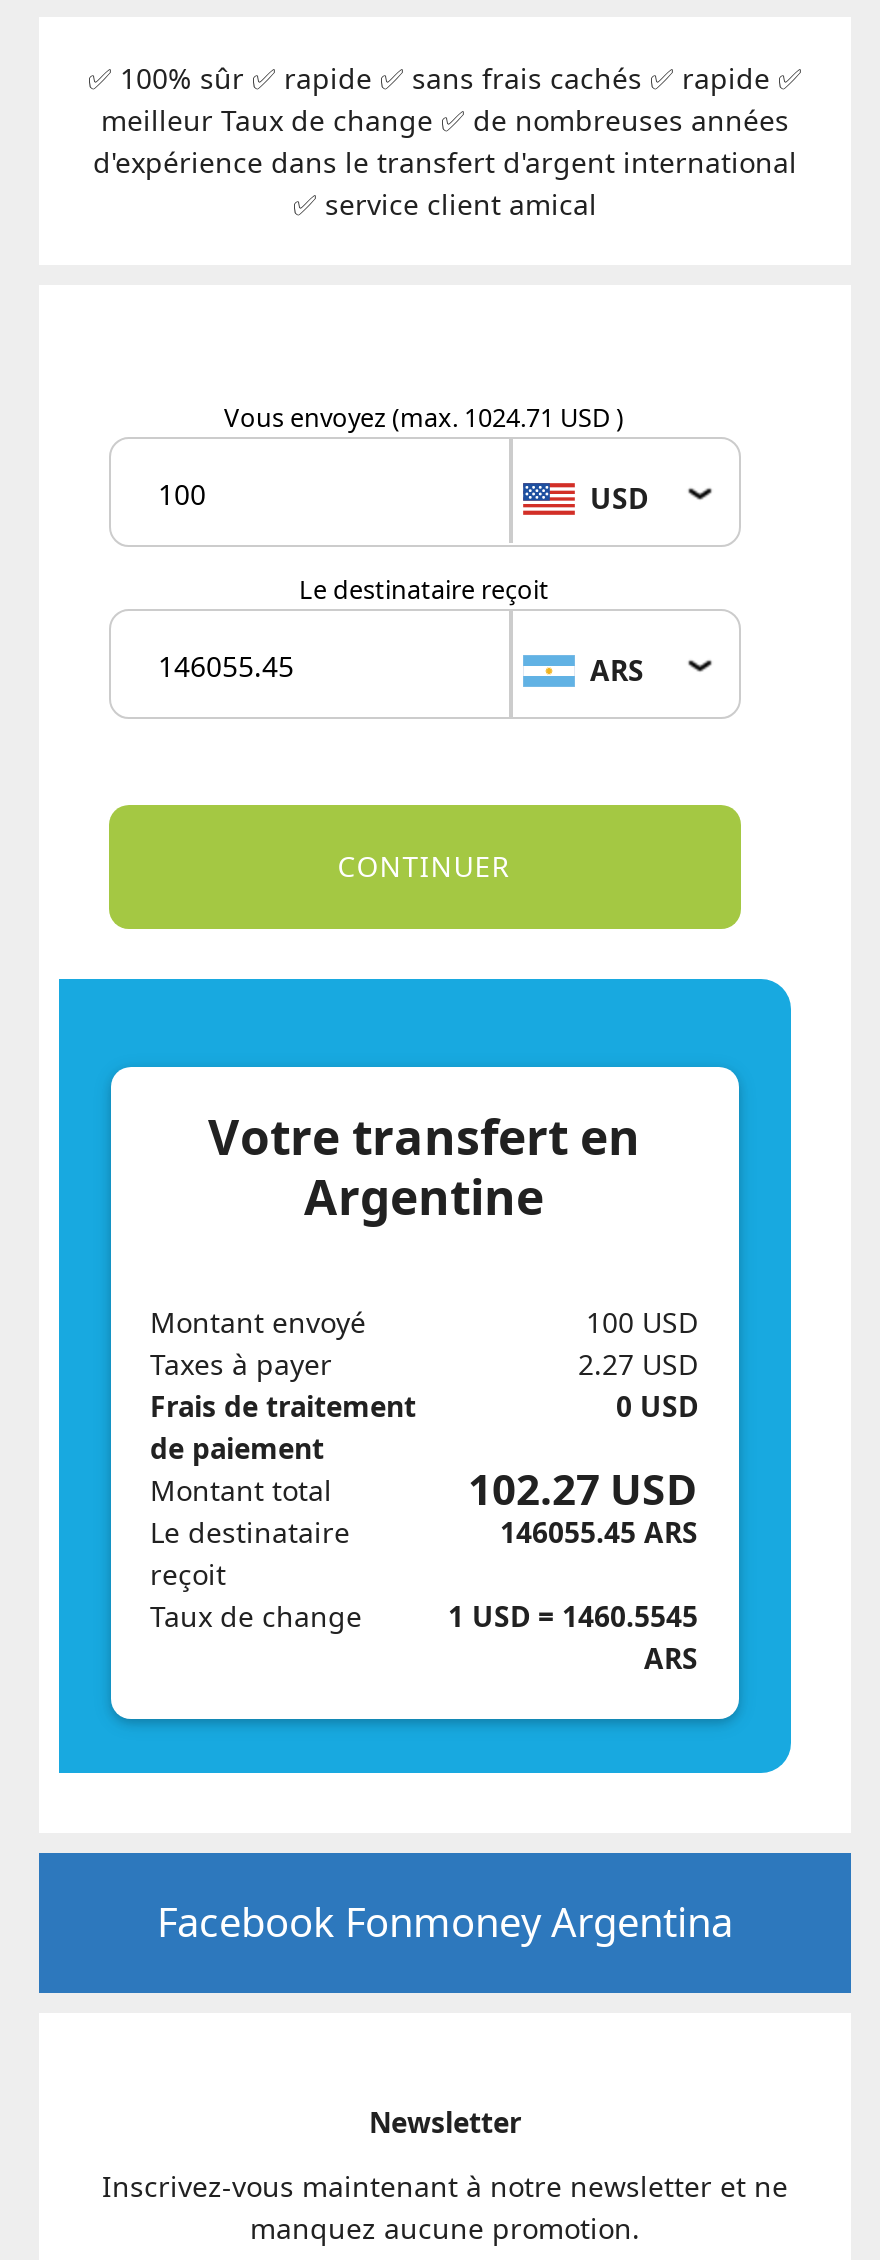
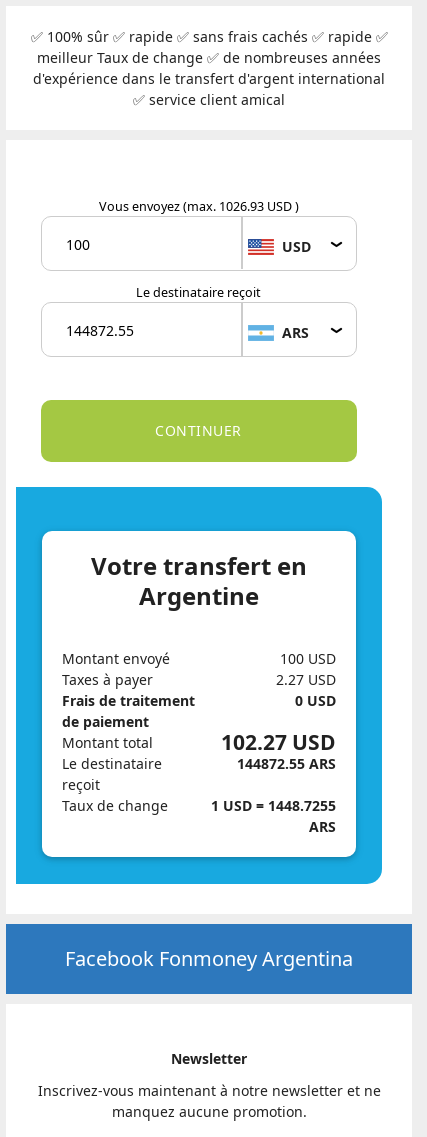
[224,401,624,435] Vous envoyez (max. 1024.71 USD ) -> [98,198,298,215] Vous envoyez (max. 1026.93 USD )
[500,1513,698,1551] 146055.45 ARS -> [236,754,335,773] 144872.55 ARS
[448,1597,698,1635] 1 USD = 1460.5545 -> [210,796,335,815] 1 USD = 1448.7255

